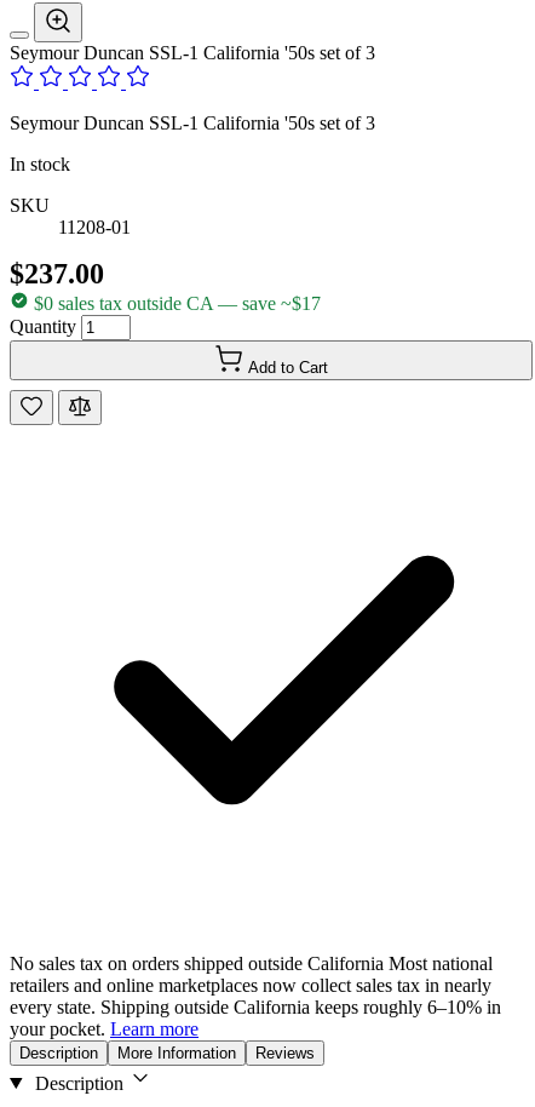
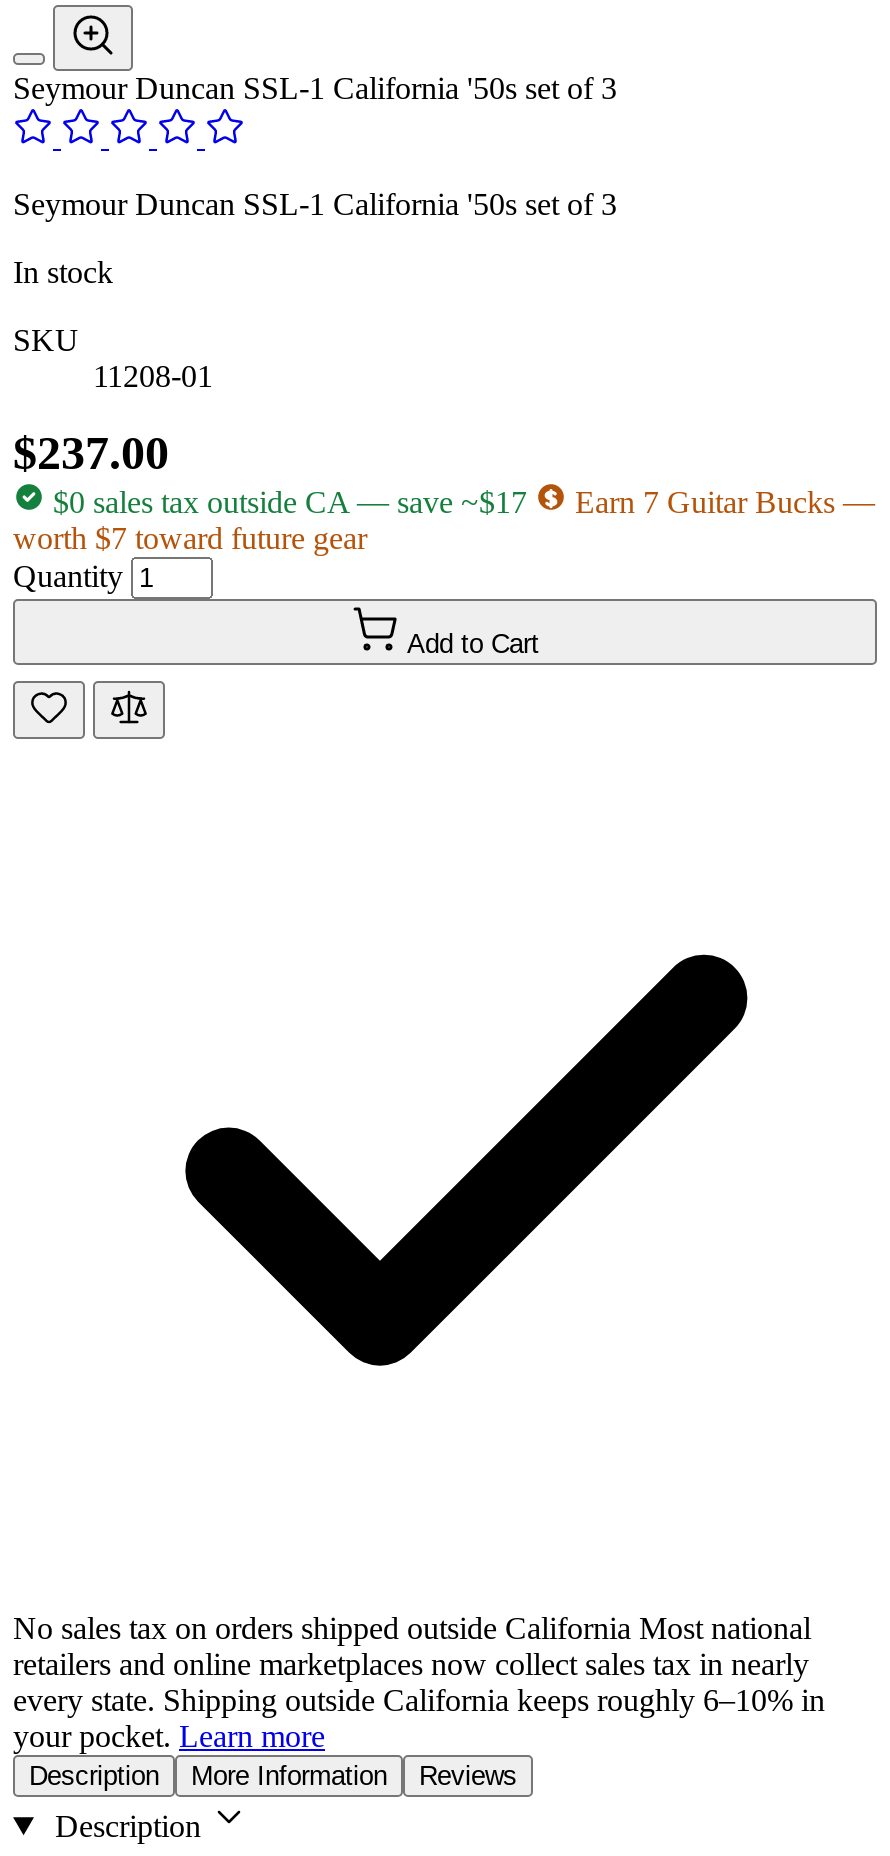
none -> [13,485,875,555] Earn 7 Guitar Bucks — | worth $7 toward future gear

